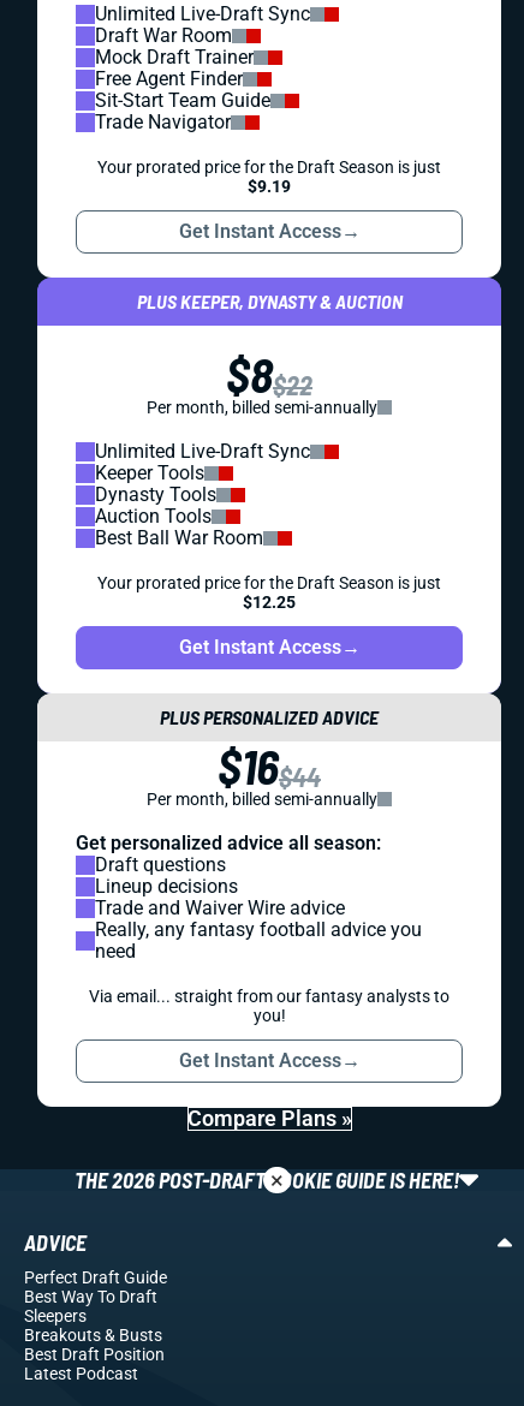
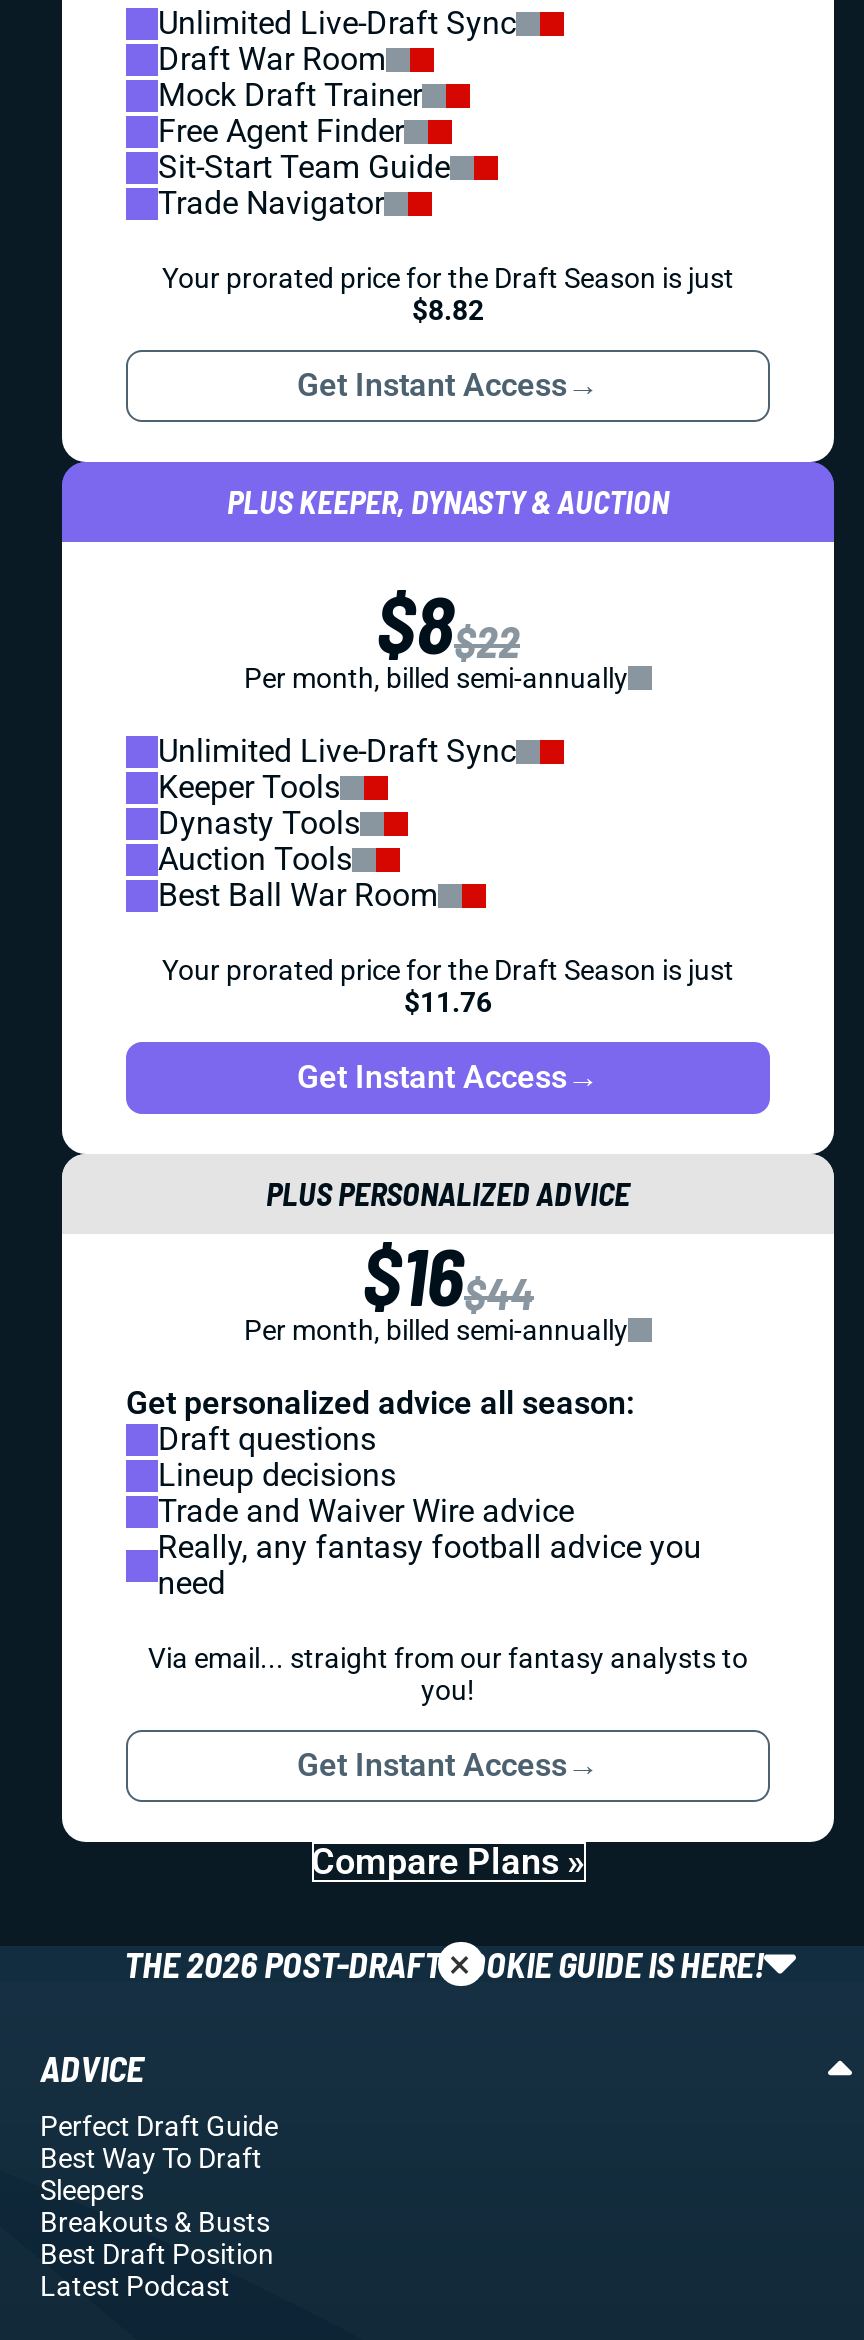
[248,177,291,196] $9.19 -> [412,294,484,326] $8.82
[243,592,296,612] $12.25 -> [404,986,492,1018] $11.76

